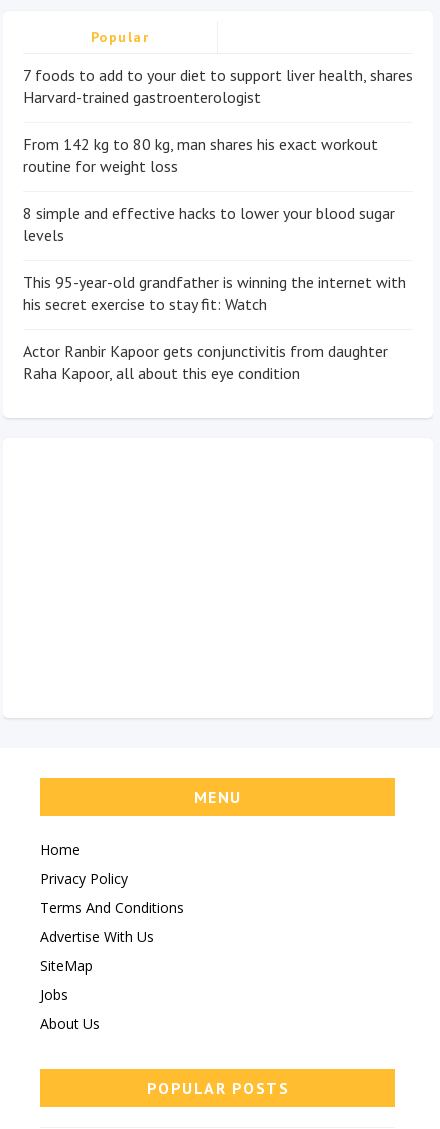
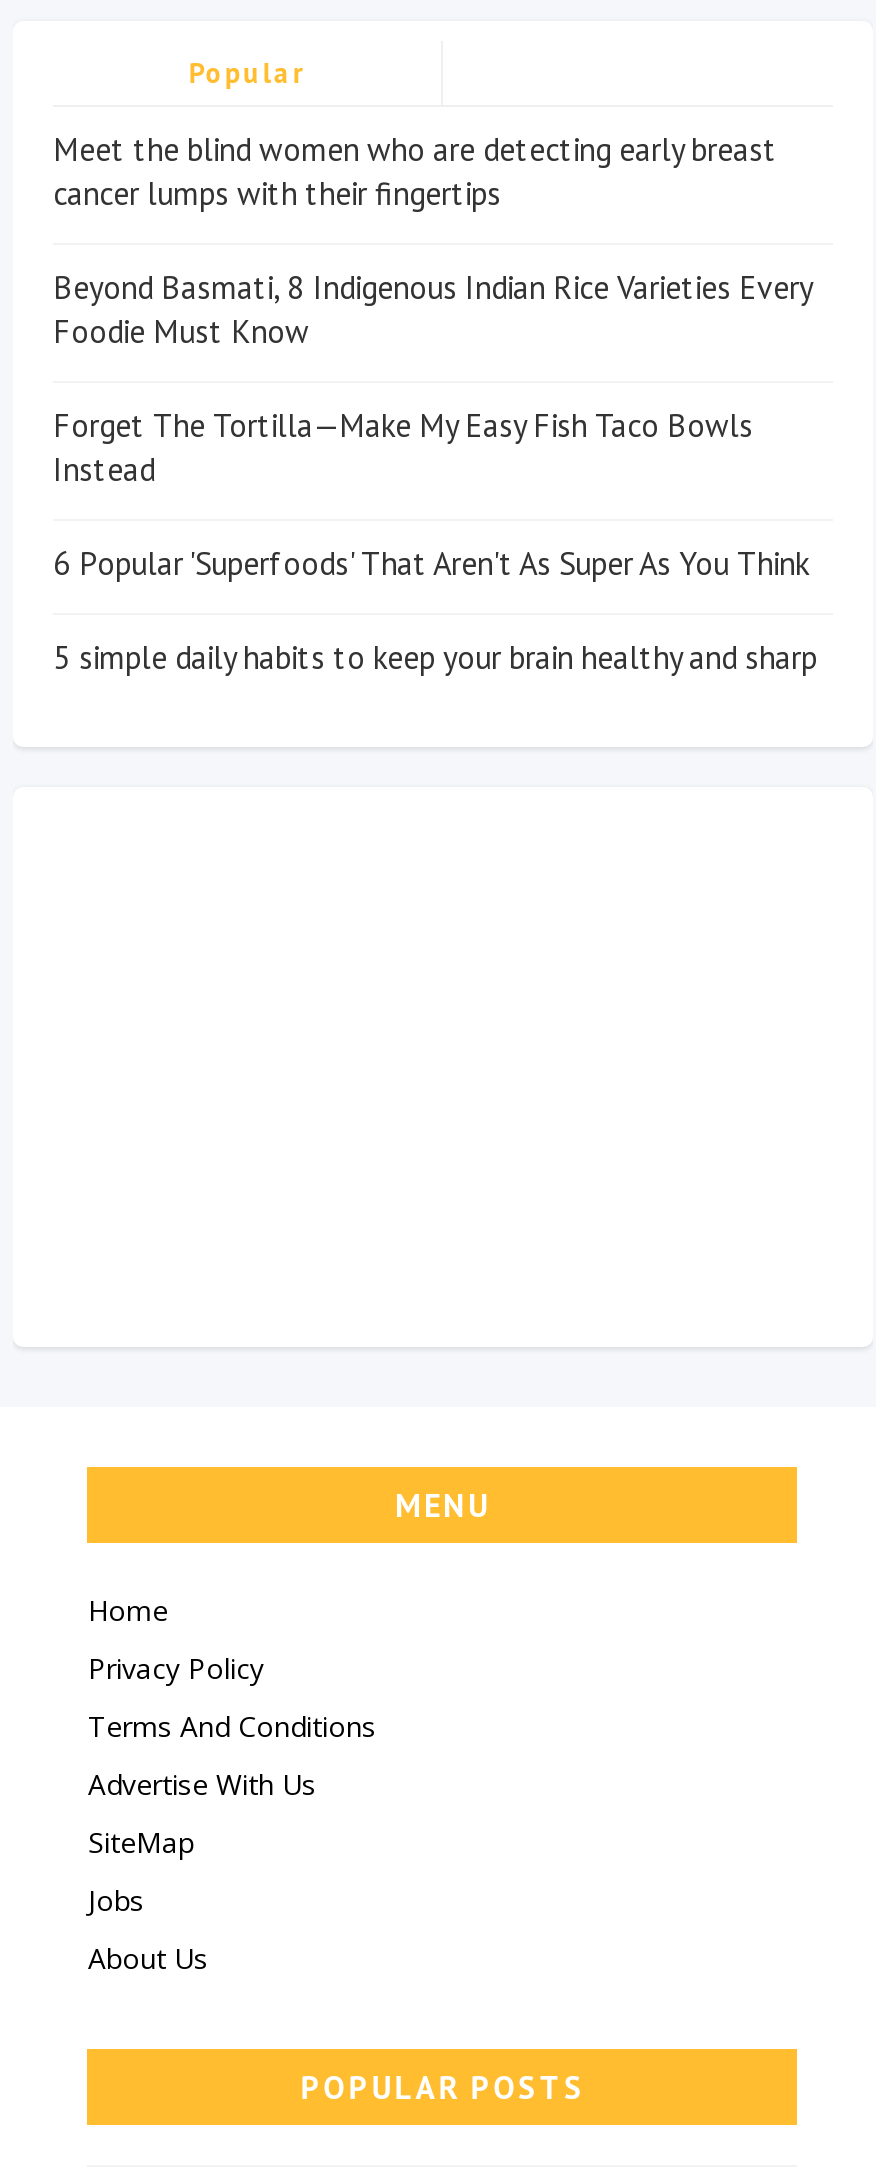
[23,65,413,107] 7 foods to add to your diet to support liver health, shares | Harvard-trained gastroenterologist -> [53,129,777,213] Meet the blind women who are detecting early breast | cancer lumps with their fingertips
[23,134,378,176] From 142 kg to 80 kg, man shares his exact workout | routine for weight loss -> [53,267,811,351] Beyond Basmati, 8 Indigenous Indian Rice Varieties Every | Foodie Must Know
[23,203,395,245] 8 simple and effective hacks to lower your blood sugar | levels -> [53,405,753,489] Forget The Tortilla—Make My Easy Fish Taco Bowls | Instead
[23,272,406,314] This 95-year-old grandfather is winning the internet with | his secret exercise to stay fit: Watch -> [53,543,809,583] 6 Popular 'Superfoods' That Aren't As Super As You Think
[23,341,388,383] Actor Ranbir Kapoor gets conjunctivitis from daughter | Raha Kapoor, all about this eye condition -> [53,637,817,677] 5 simple daily habits to keep your brain healthy and sharp

